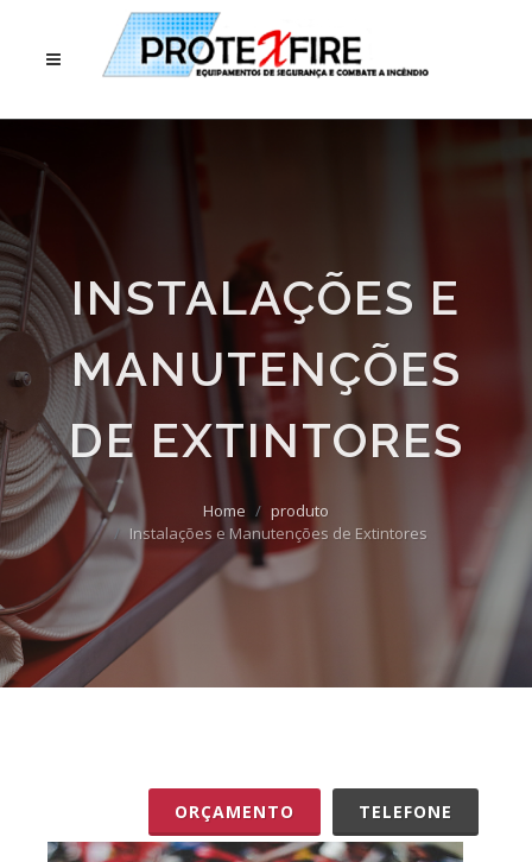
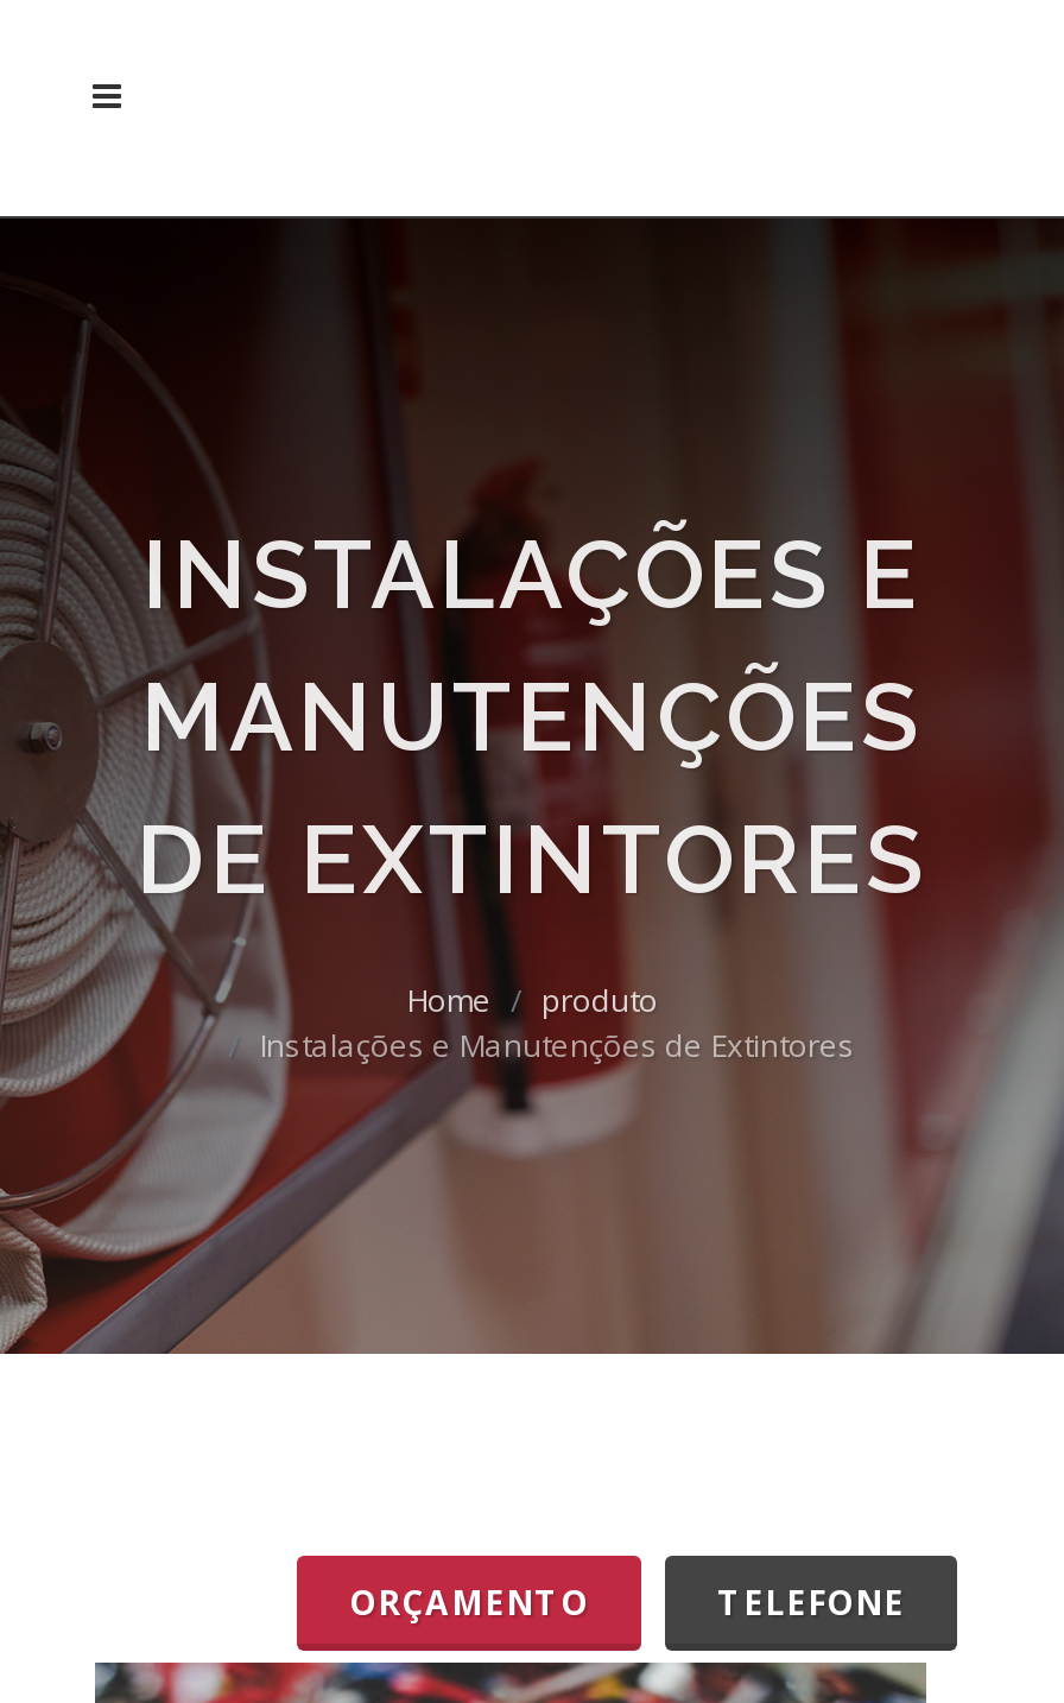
[102,11,430,78] [image] -> none

